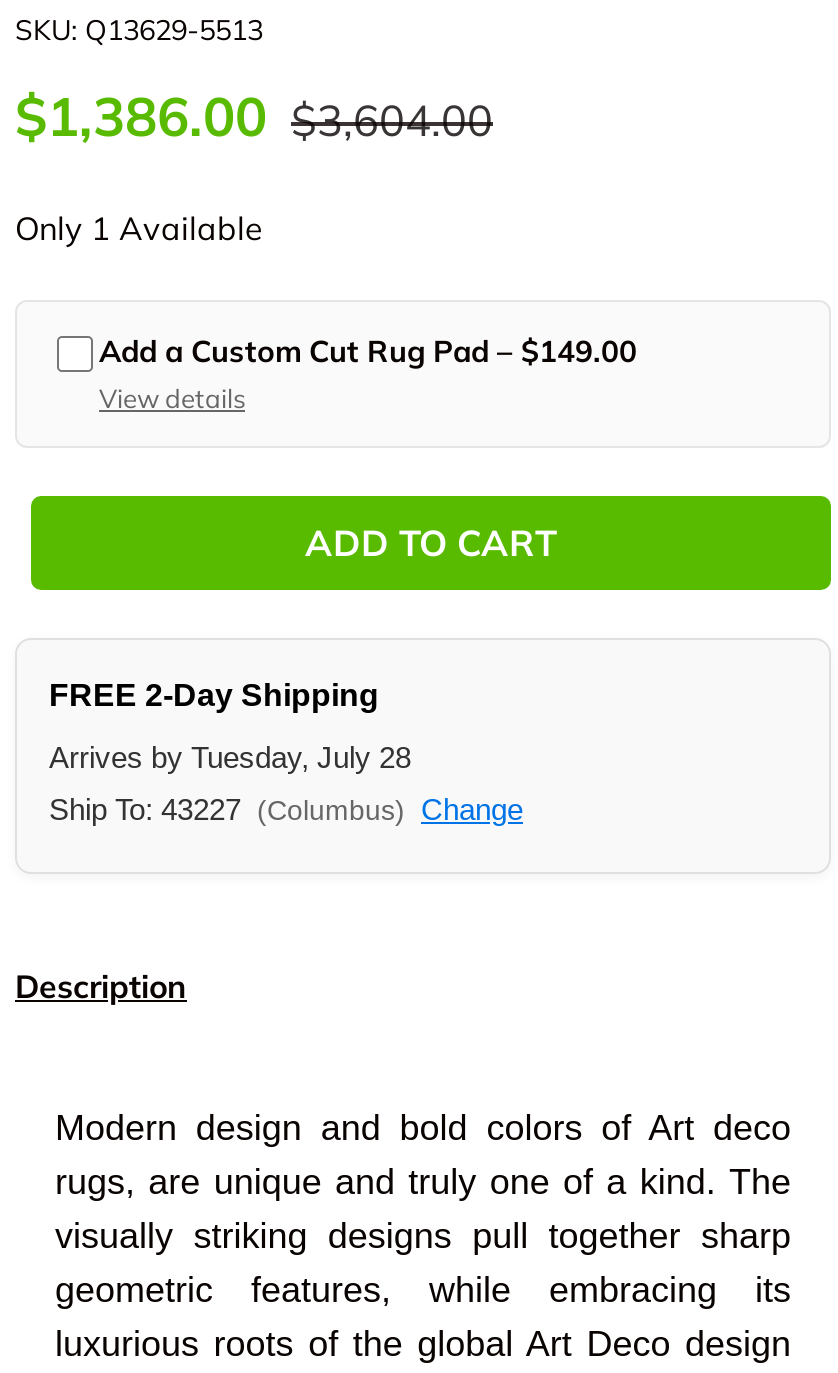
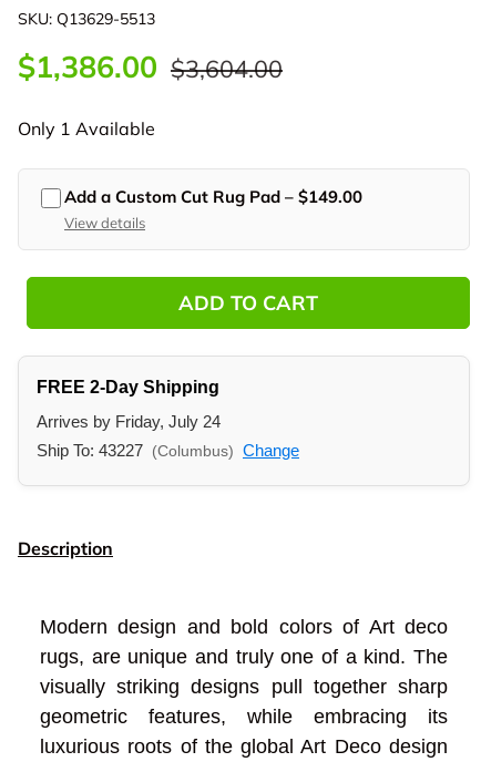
[49,741,411,775] Arrives by Tuesday, July 28 -> [37,412,221,431] Arrives by Friday, July 24

